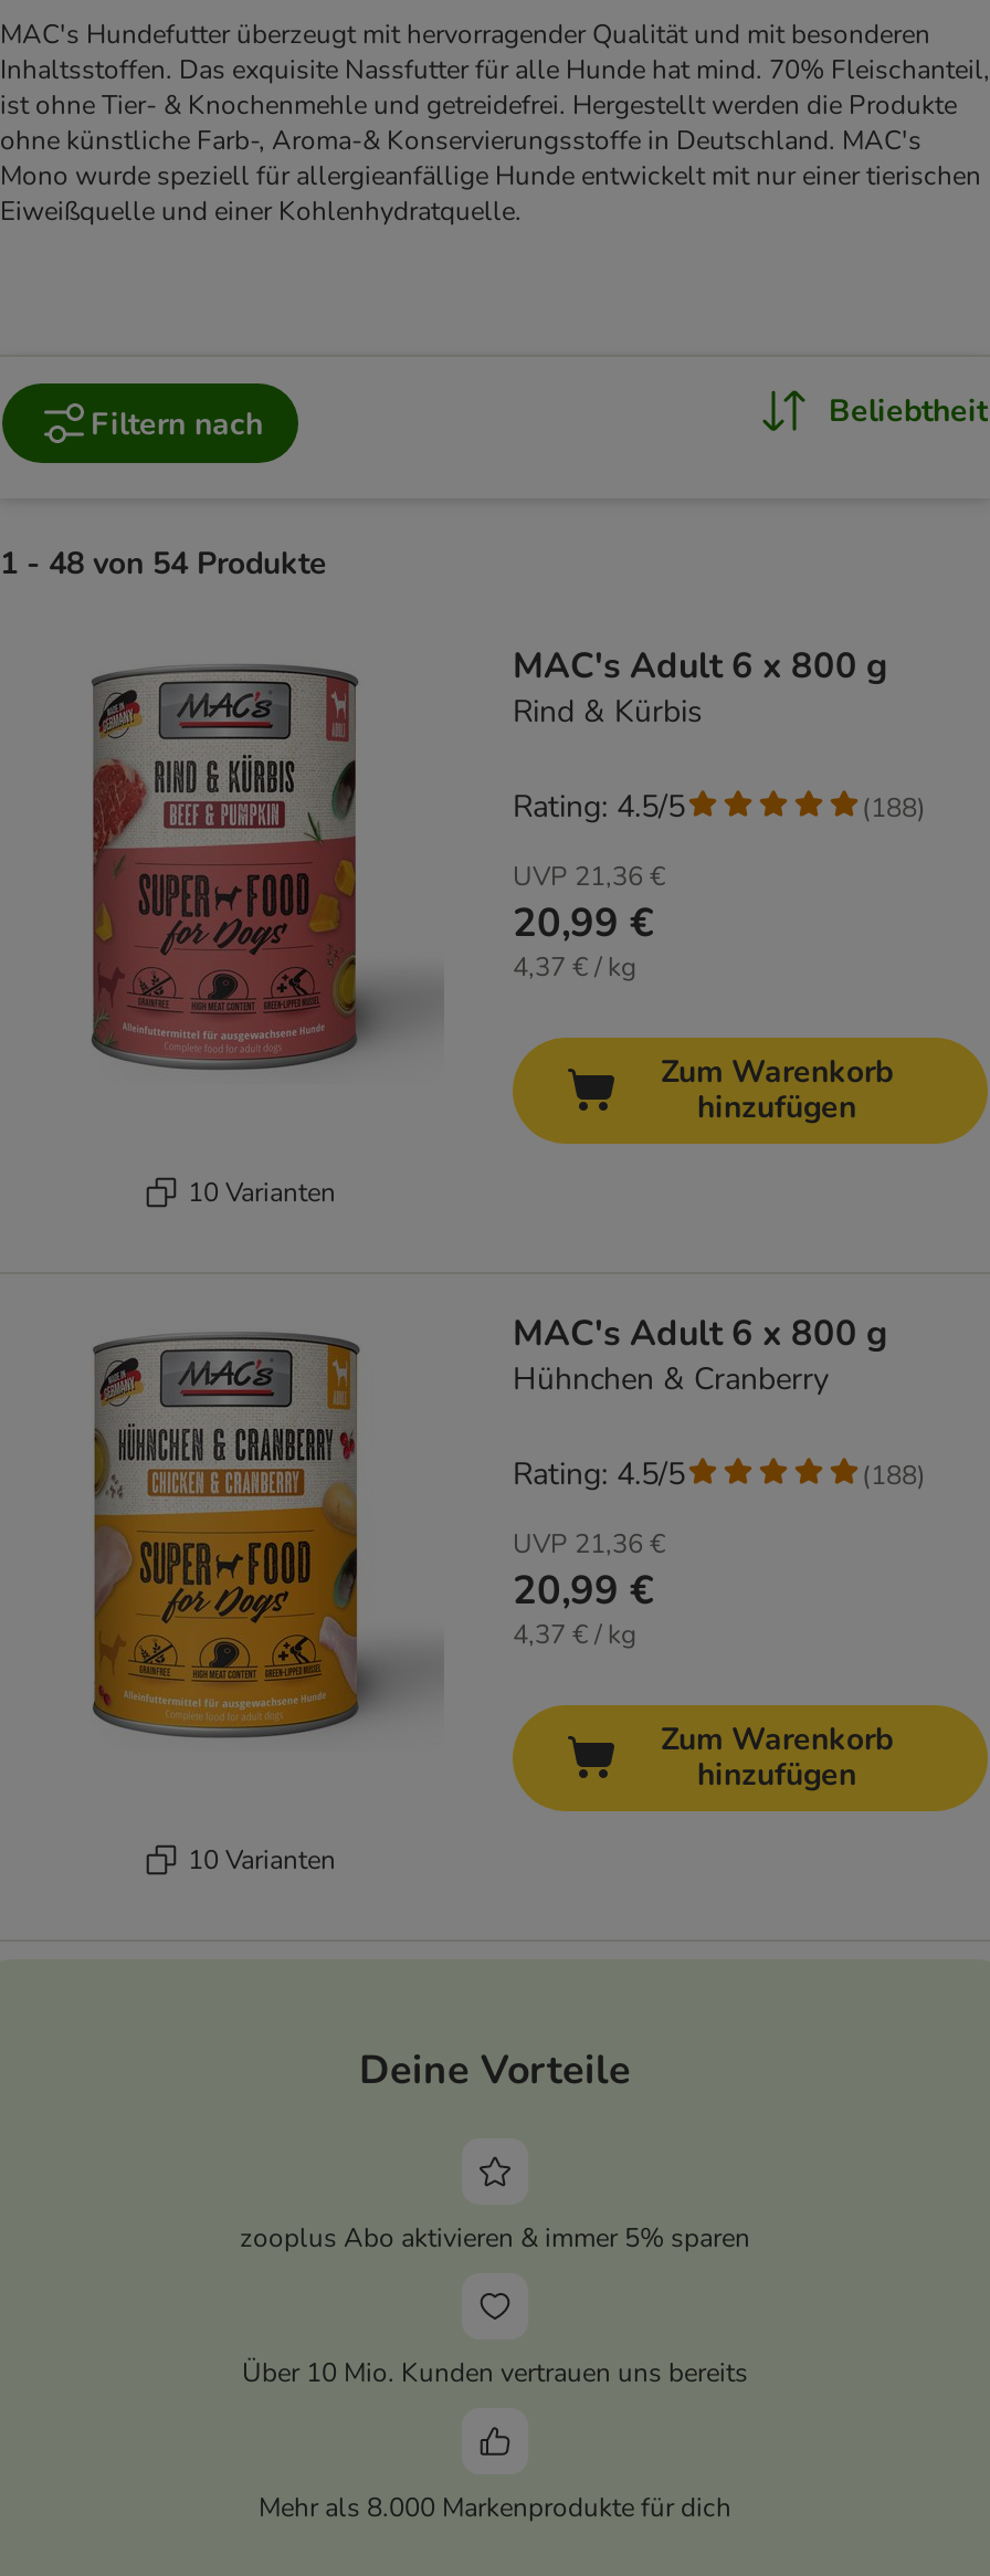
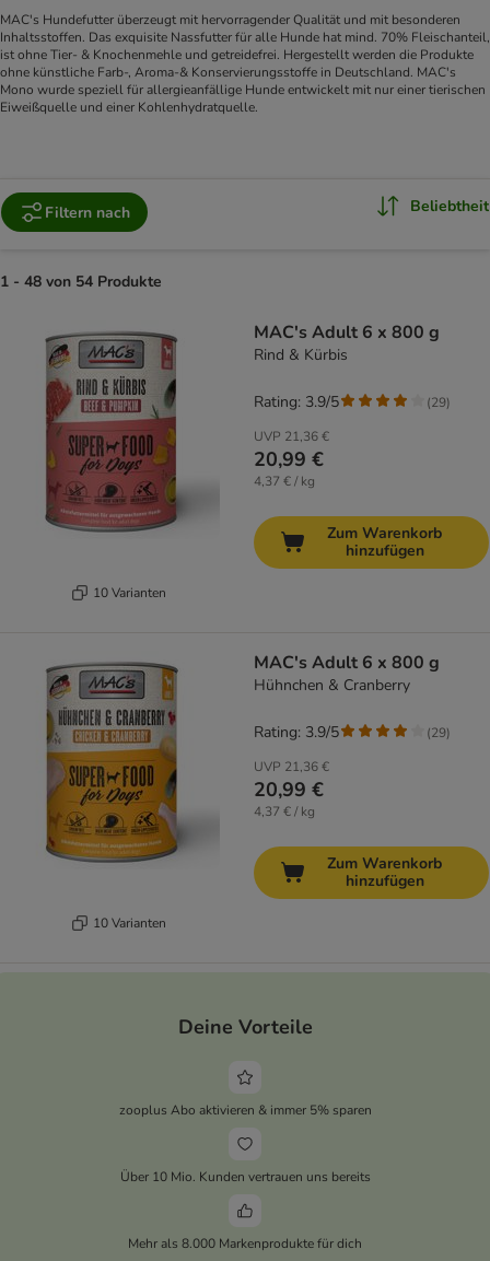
[513,786,685,828] Rating: 4.5/5 -> [254,392,339,412] Rating: 3.9/5
[862,789,926,825] (188) -> [427,393,451,411] (29)
[513,1453,685,1495] Rating: 4.5/5 -> [254,722,339,743] Rating: 3.9/5
[862,1457,926,1492] (188) -> [427,724,451,741] (29)

